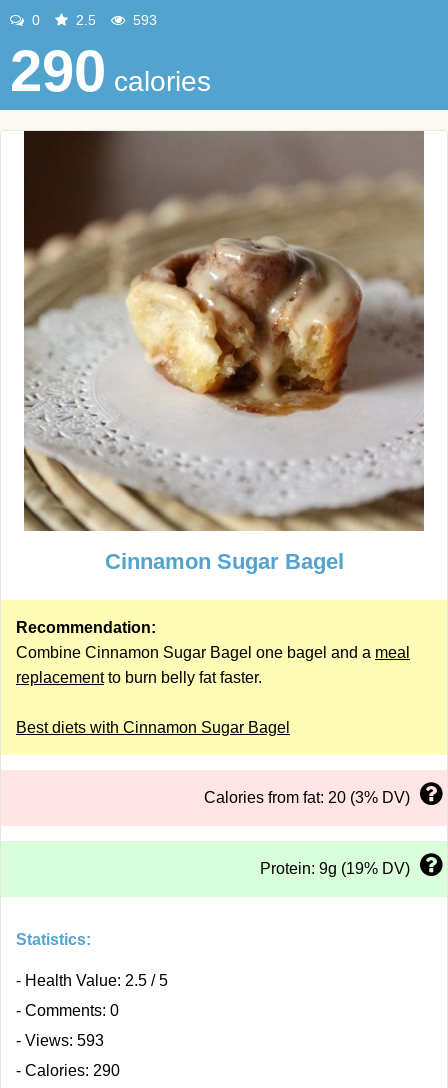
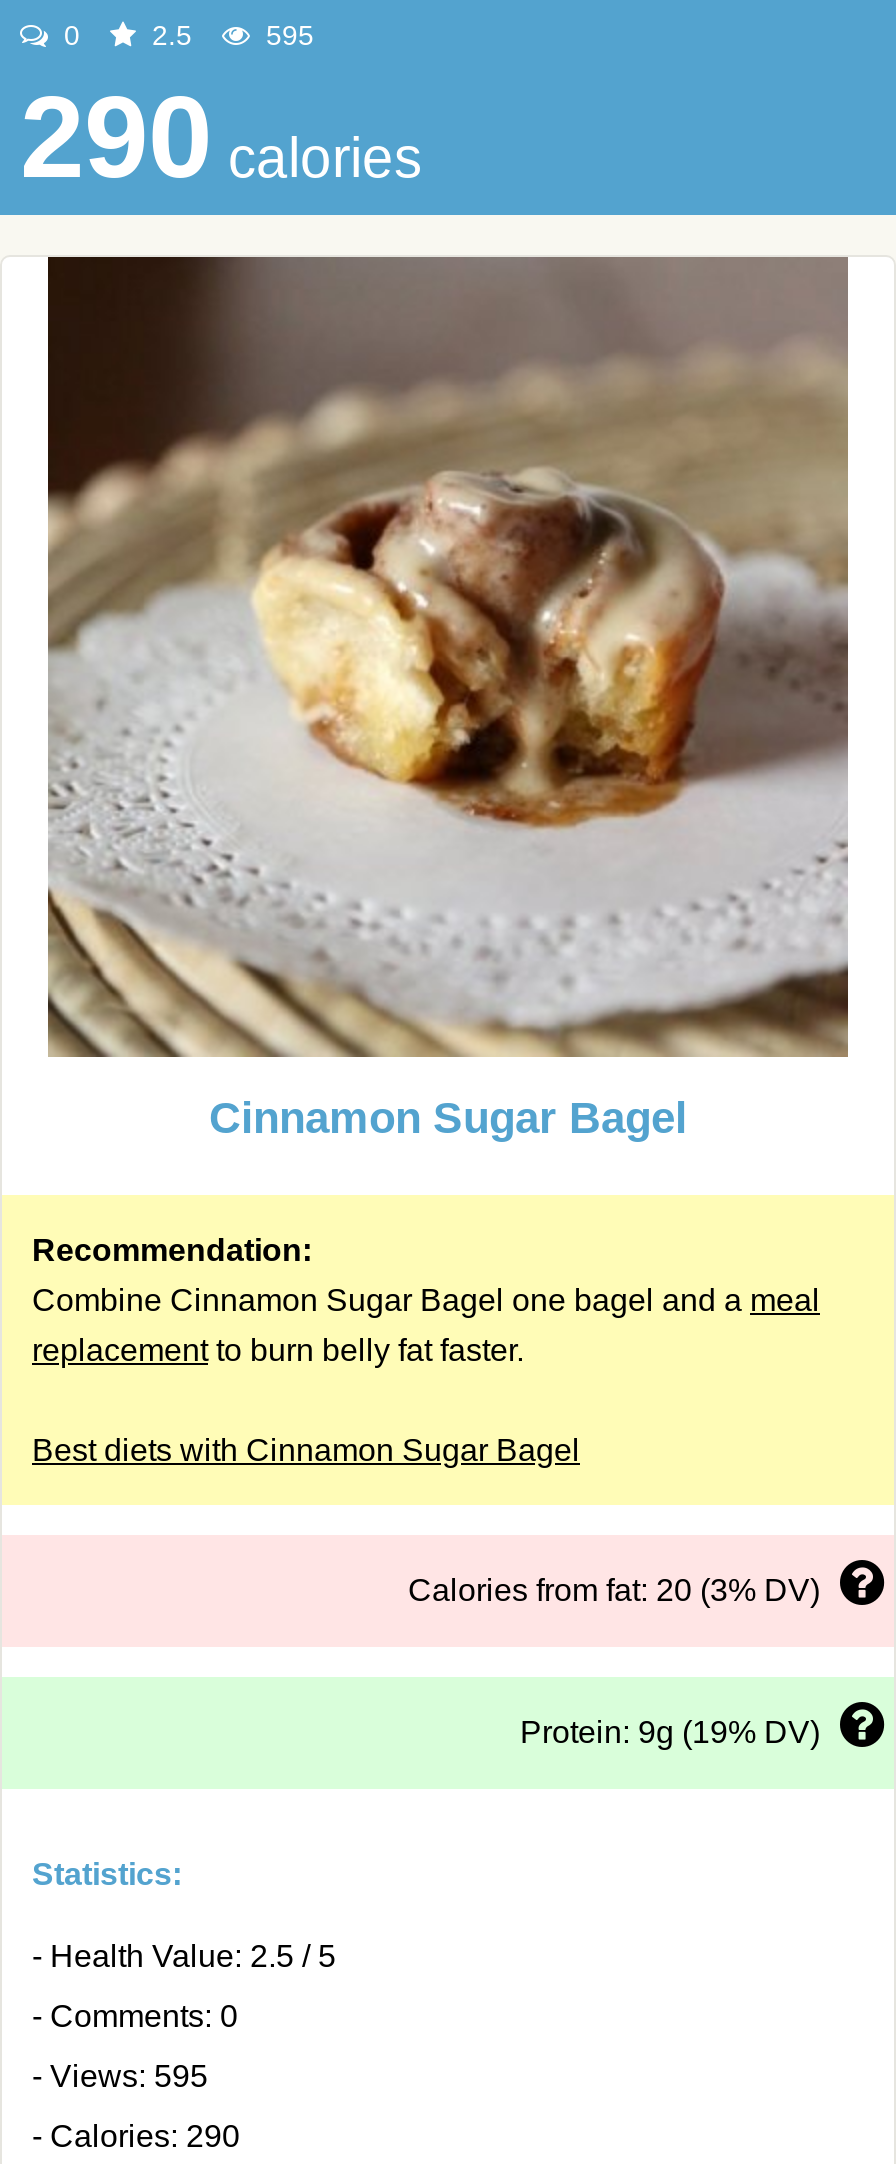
[129,12,157,28] 593 -> [258,19,314,51] 595
[16,1032,104,1049] - Views: 593 -> [32,2059,208,2093] - Views: 595

